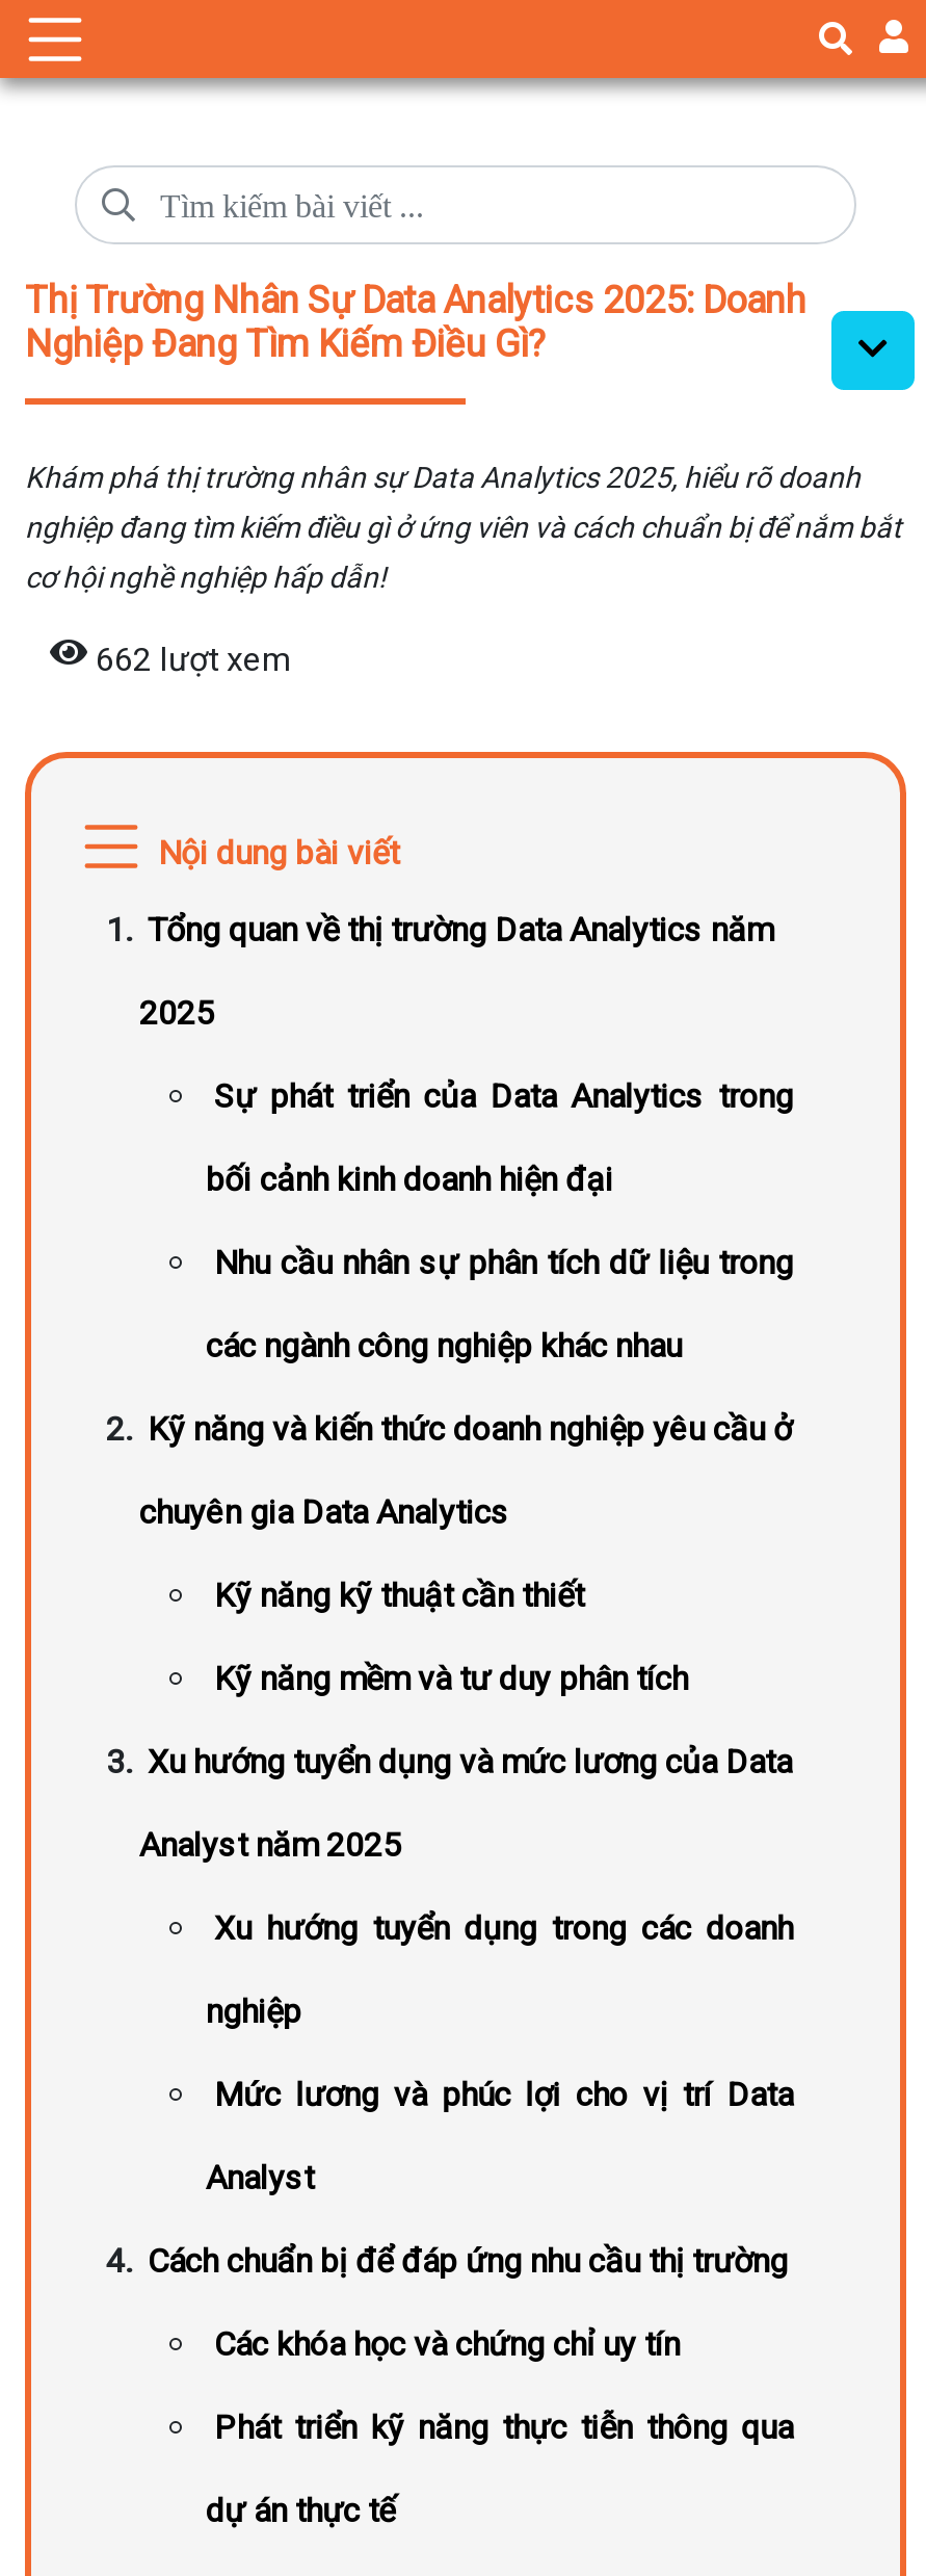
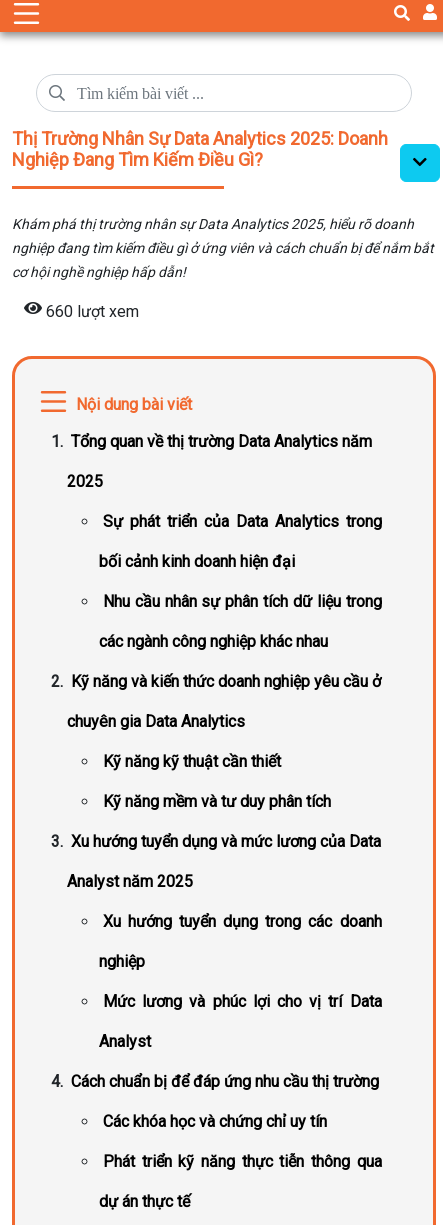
[96,640,289,679] 662 lượt xem -> [46,302,139,321] 660 lượt xem

